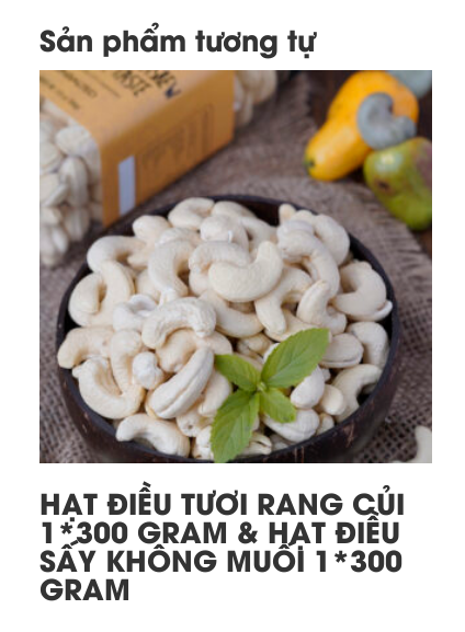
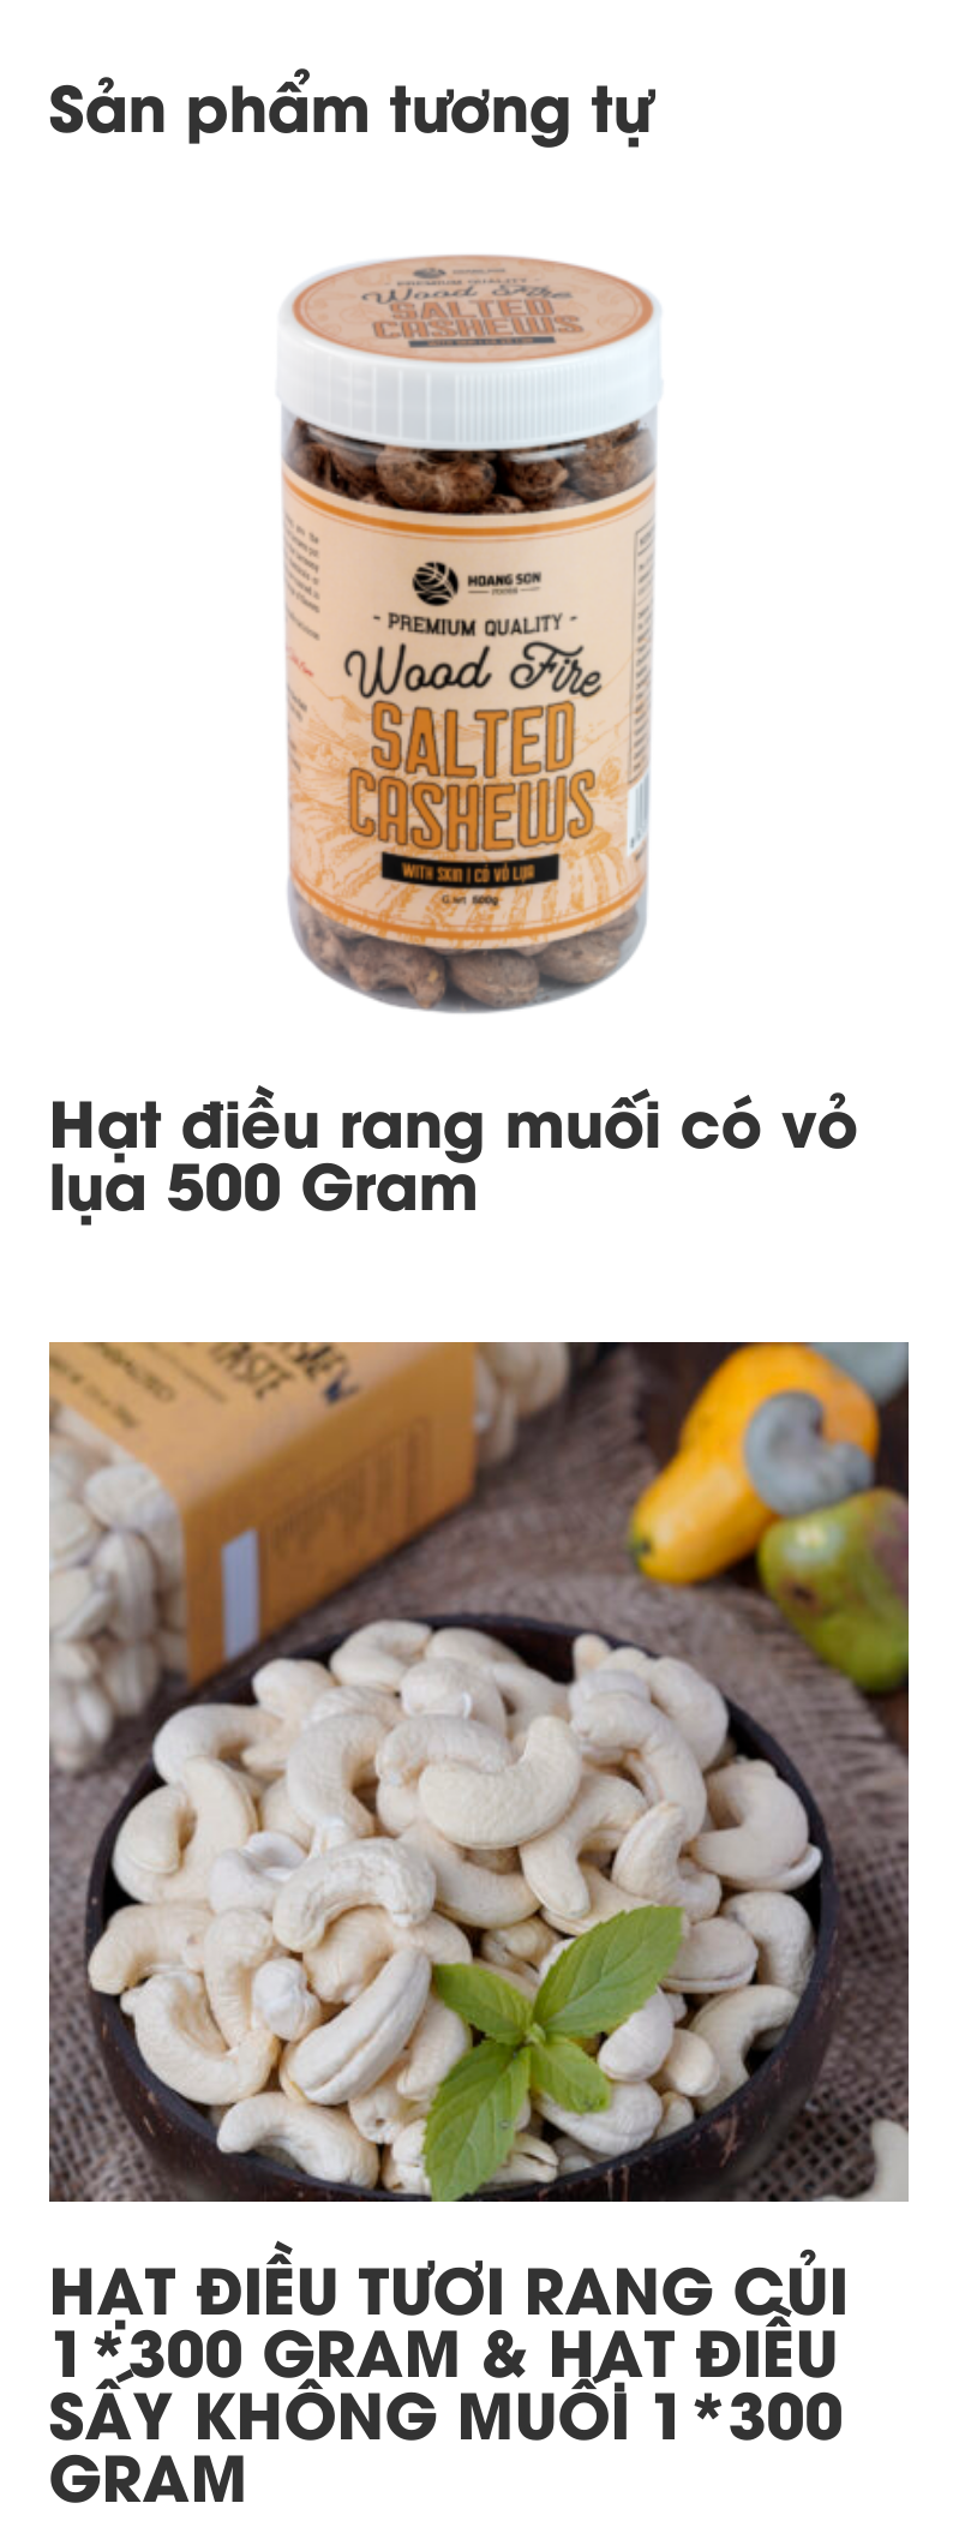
none -> [49,252,858,1226] [image] | Hạt điều rang muối có vỏ | lụa 500 Gram

